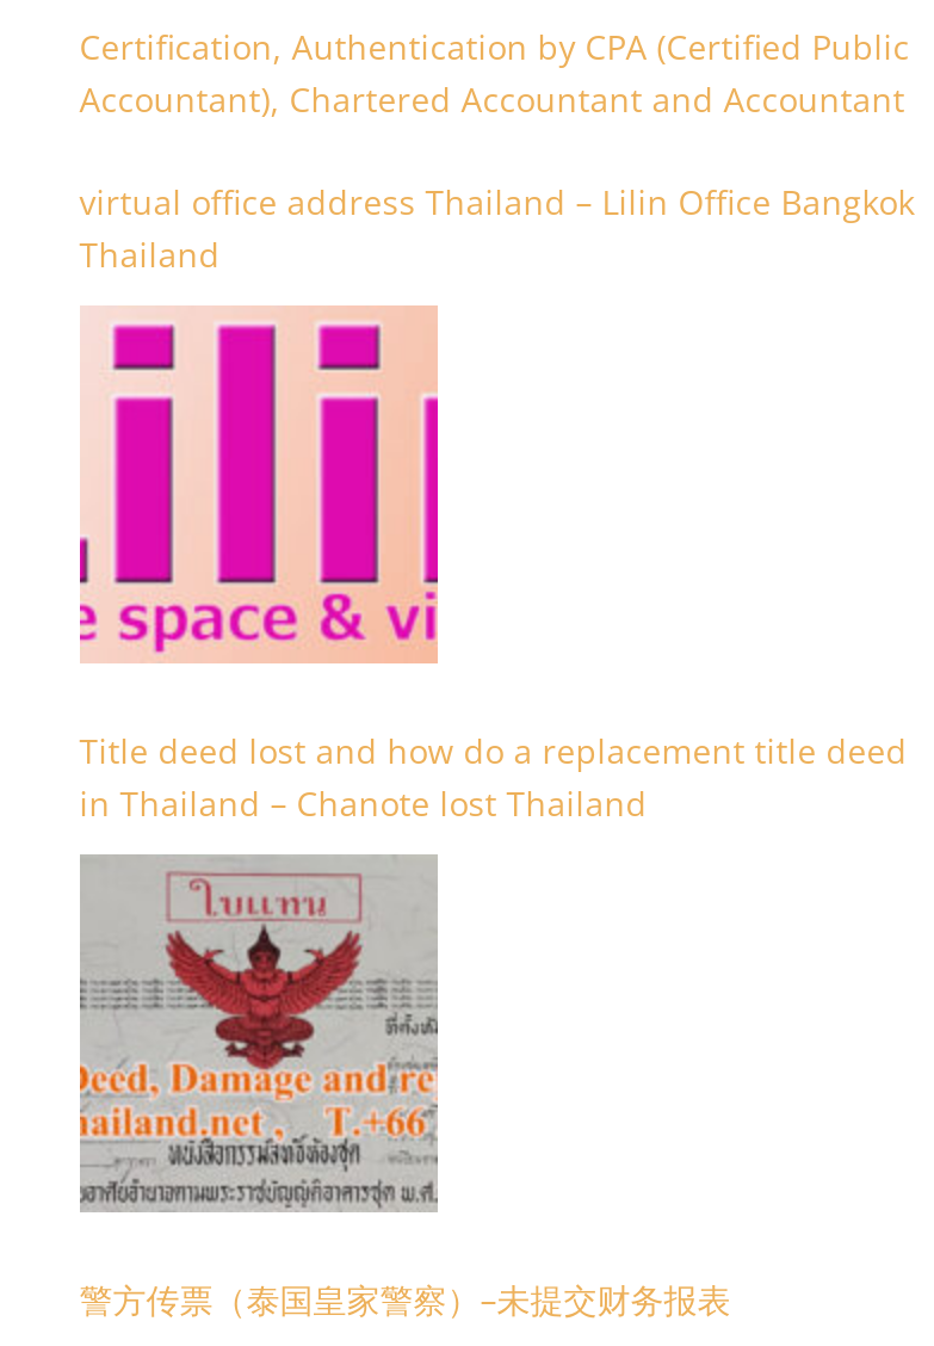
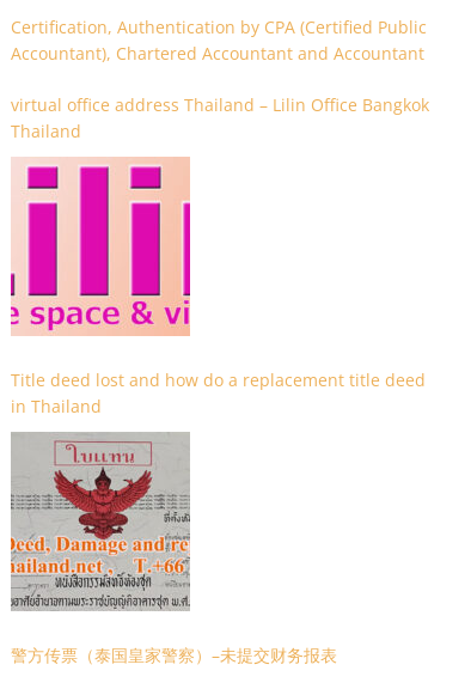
[79,780,647,826] in Thailand – Chanote lost Thailand -> [11,395,101,417] in Thailand

